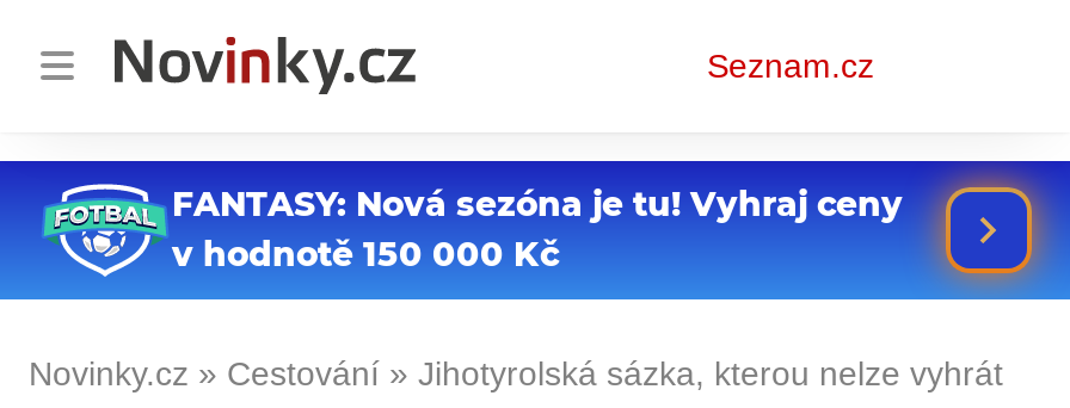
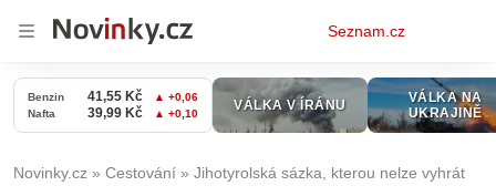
[7,159,1063,302] [image] -> [3,75,493,138] [image]

